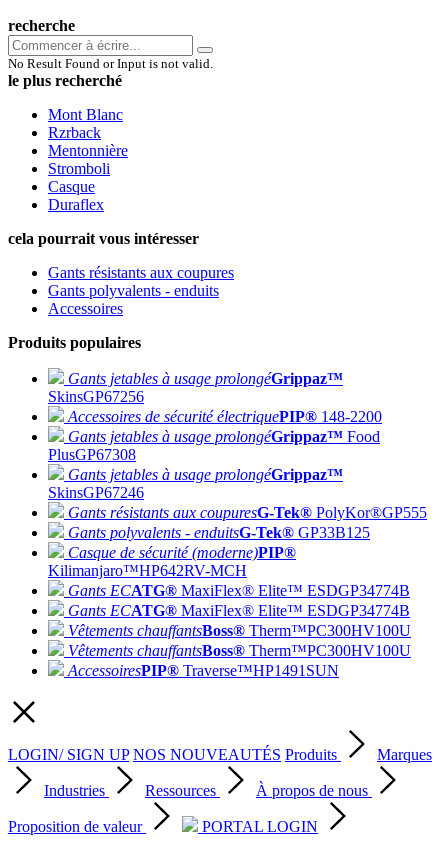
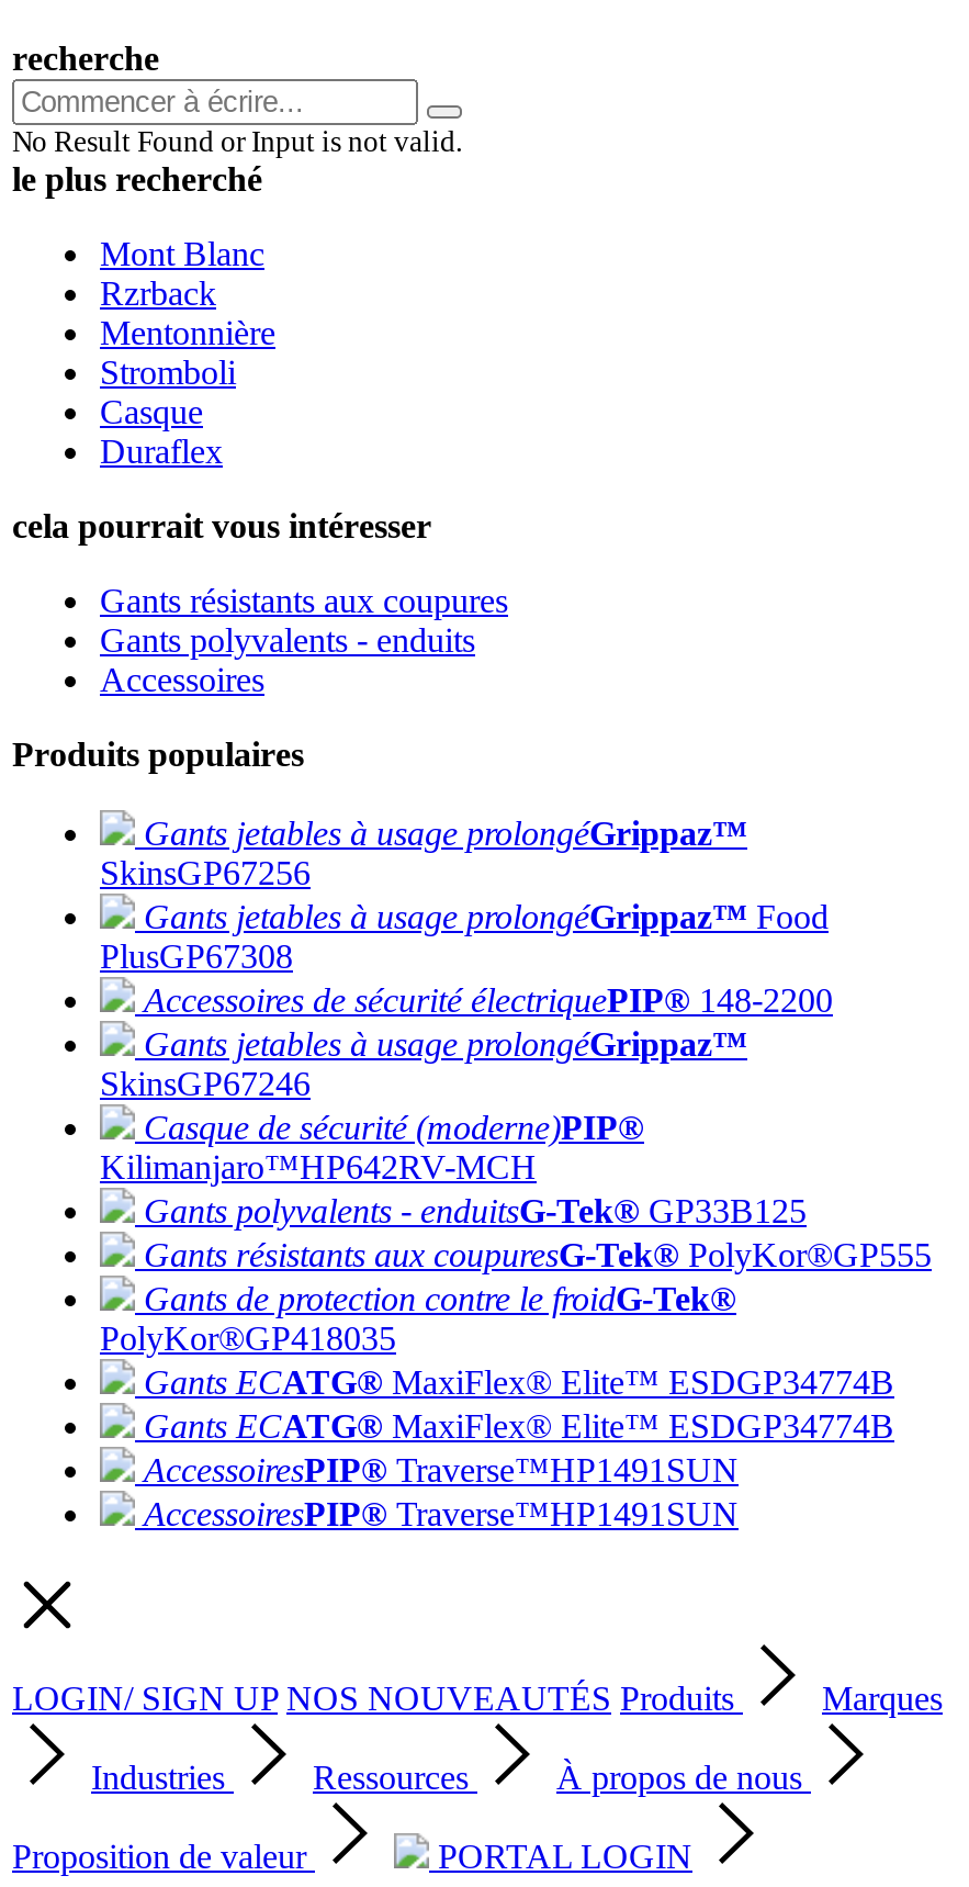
moved [68,408,382,425] -> [144,981,833,1019]: Accessoires de sécurité électriquePIP® 148-2200
moved [48,428,380,463] -> [100,898,829,975]: Gants jetables à usage prolongéGrippaz™ Food | PlusGP67308
moved [68,504,427,541] -> [144,1192,932,1273]: Gants résistants aux coupuresG-Tek® PolyKor®GP555 | Gants polyvalents - enduitsG-Tek® GP33B125
moved [48,544,296,579] -> [100,1109,644,1186]: Casque de sécurité (moderne)PIP® | Kilimanjaro™HP642RV-MCH
none -> [100,1280,736,1357] Gants de protection contre le froidG-Tek® | PolyKor®GP418035
moved [68,582,410,619] -> [144,1363,894,1445]: Gants ECATG® MaxiFlex® Elite™ ESDGP34774B | Gants ECATG® MaxiFlex® Elite™ ESDGP34774B
[68,622,411,659] Vêtements chauffantsBoss® Therm™PC300HV100U | Vêtements chauffantsBoss® Therm™PC300HV100U -> [144,1451,739,1489] AccessoiresPIP® Traverse™HP1491SUN

